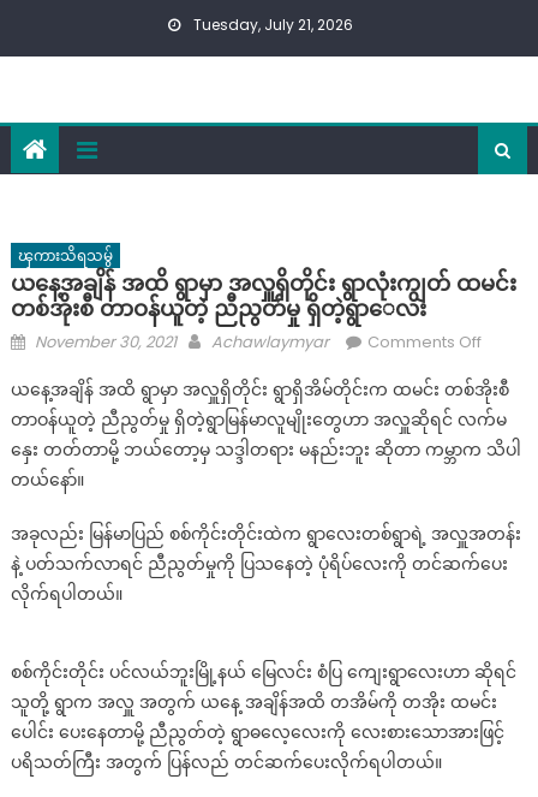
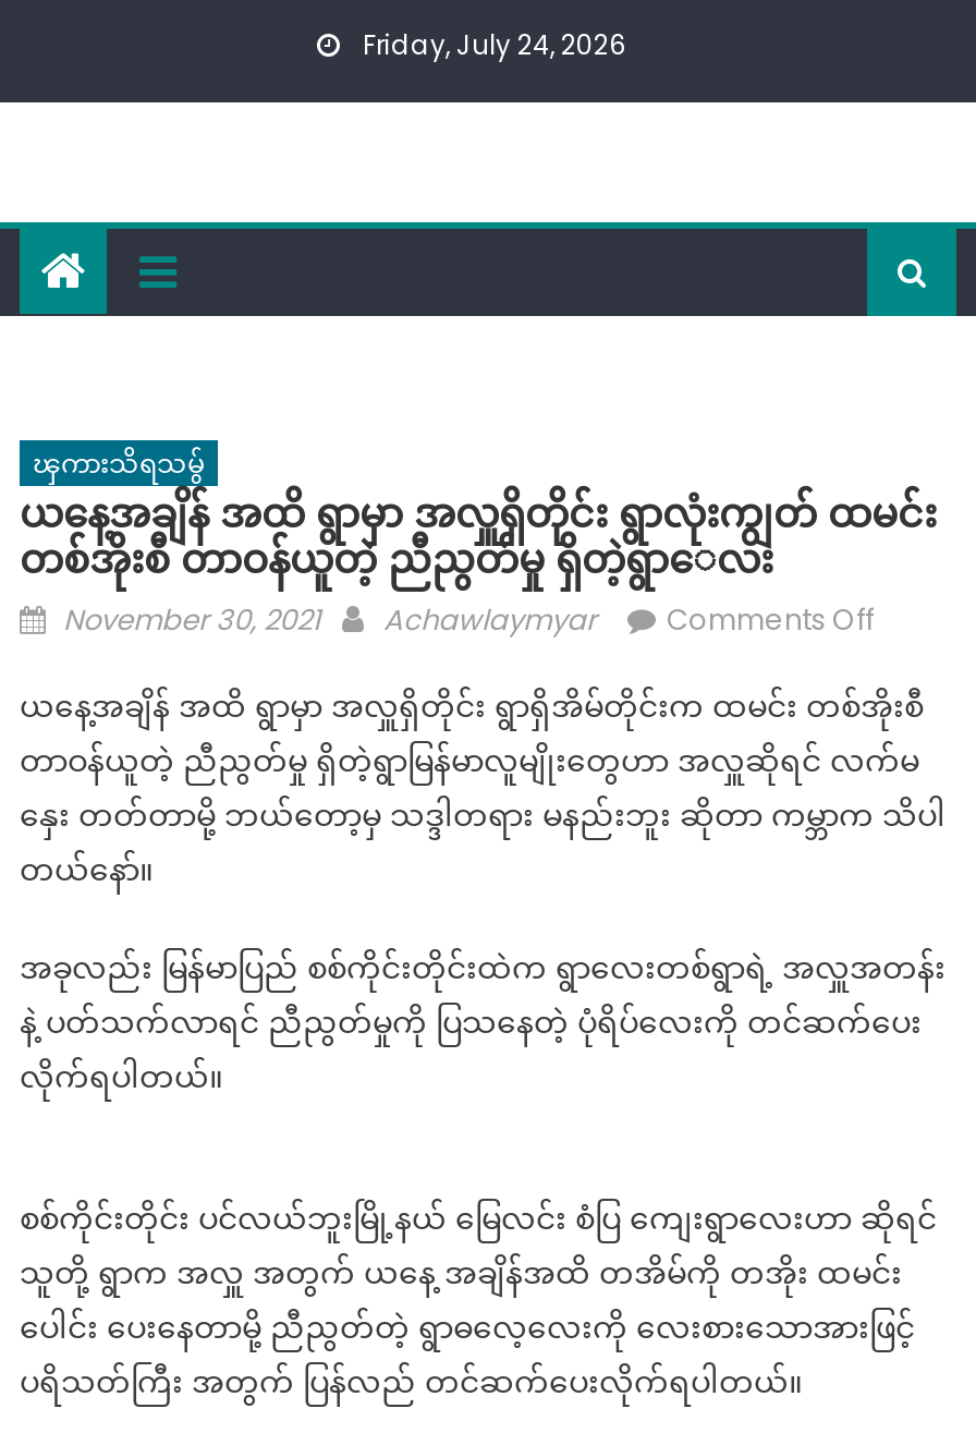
[189,14,352,35] Tuesday, July 21, 2026 -> [356,26,626,63] Friday, July 24, 2026

